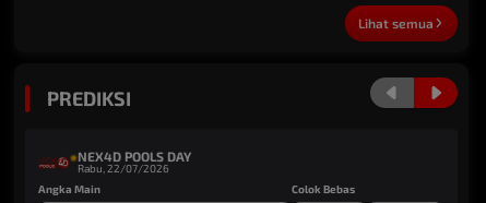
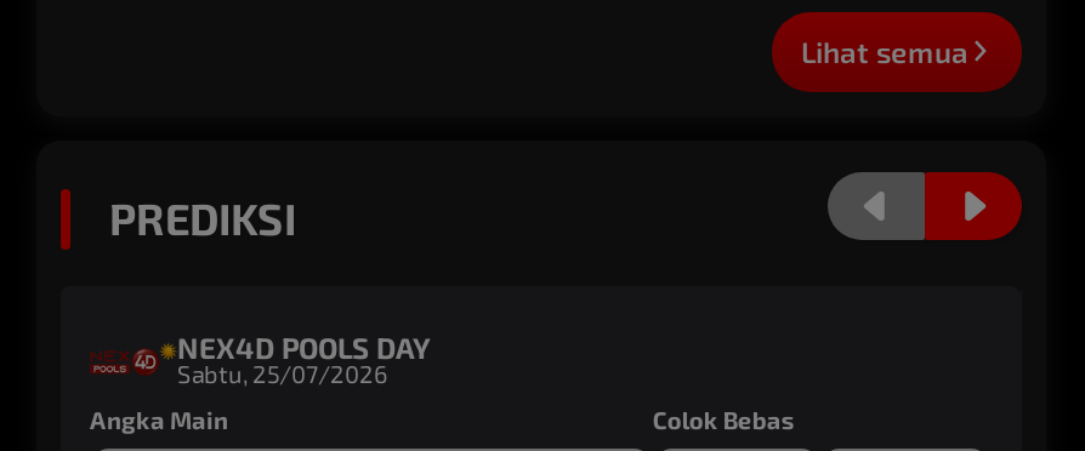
[78,162,169,175] Rabu, 22/07/2026 -> [177,359,388,388] Sabtu, 25/07/2026

